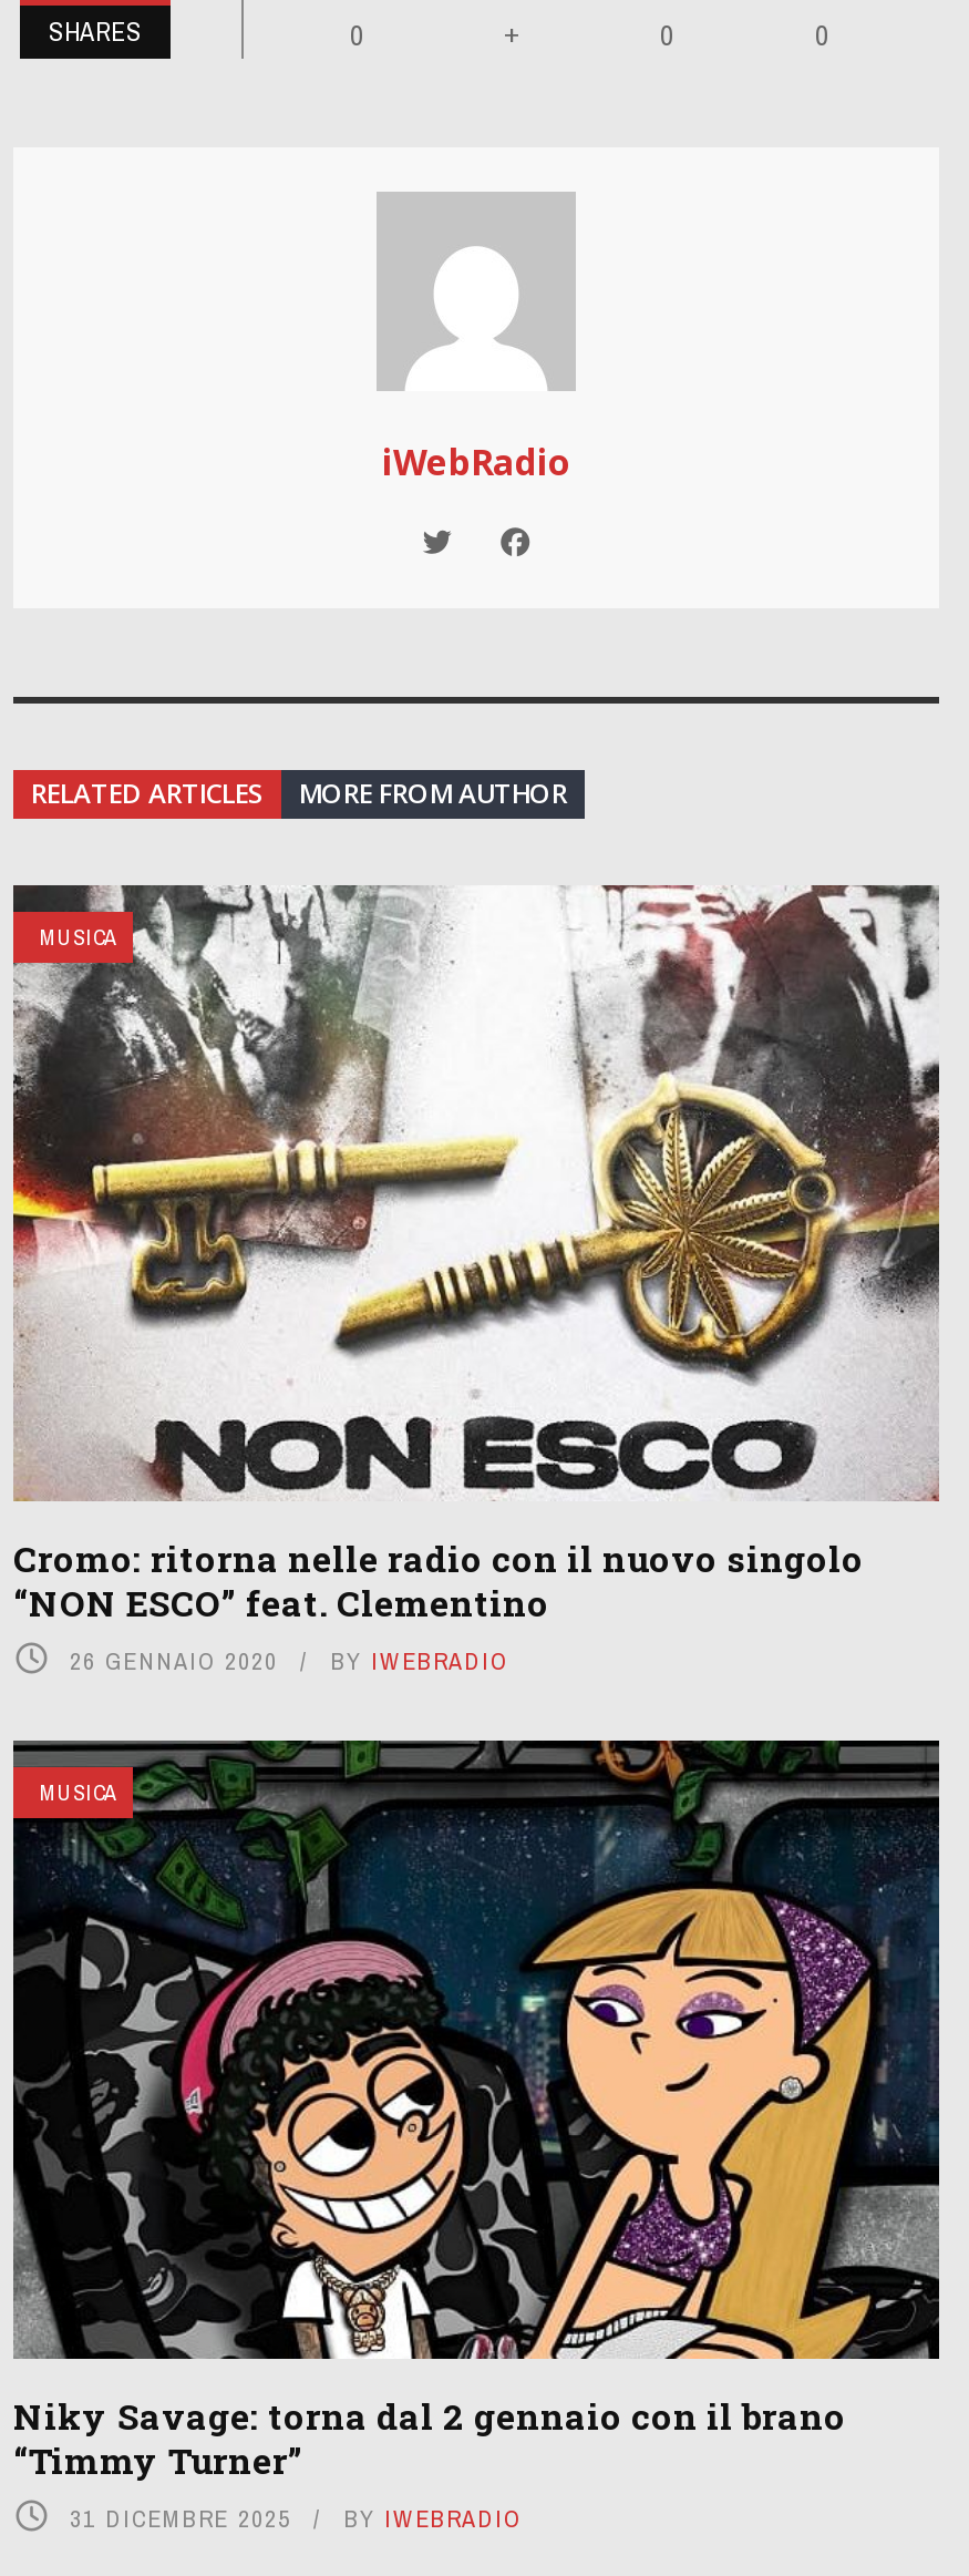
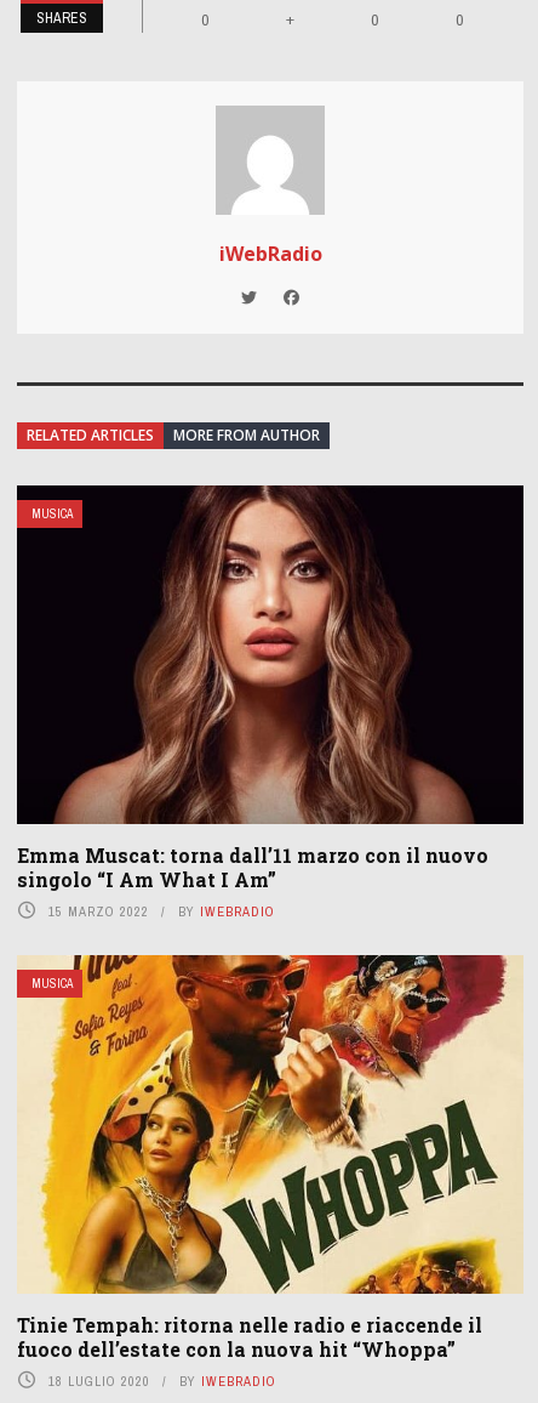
[11,884,941,1677] [image] | Cromo: ritorna nelle radio con il nuovo singolo | “NON ESCO” feat. Clementino | 26 GENNAIO 2020 -> [16,484,525,920] [image] | Emma Muscat: torna dall’11 marzo con il nuovo | singolo “I Am What I Am” | 15 MARZO 2022
[11,1739,941,2533] [image] | Niky Savage: torna dal 2 gennaio con il brano | “Timmy Turner” | 31 DICEMBRE 2025 -> [17,954,523,1389] [image] | Tinie Tempah: ritorna nelle radio e riaccende il | fuoco dell’estate con la nuova hit “Whoppa” | 18 LUGLIO 2020

